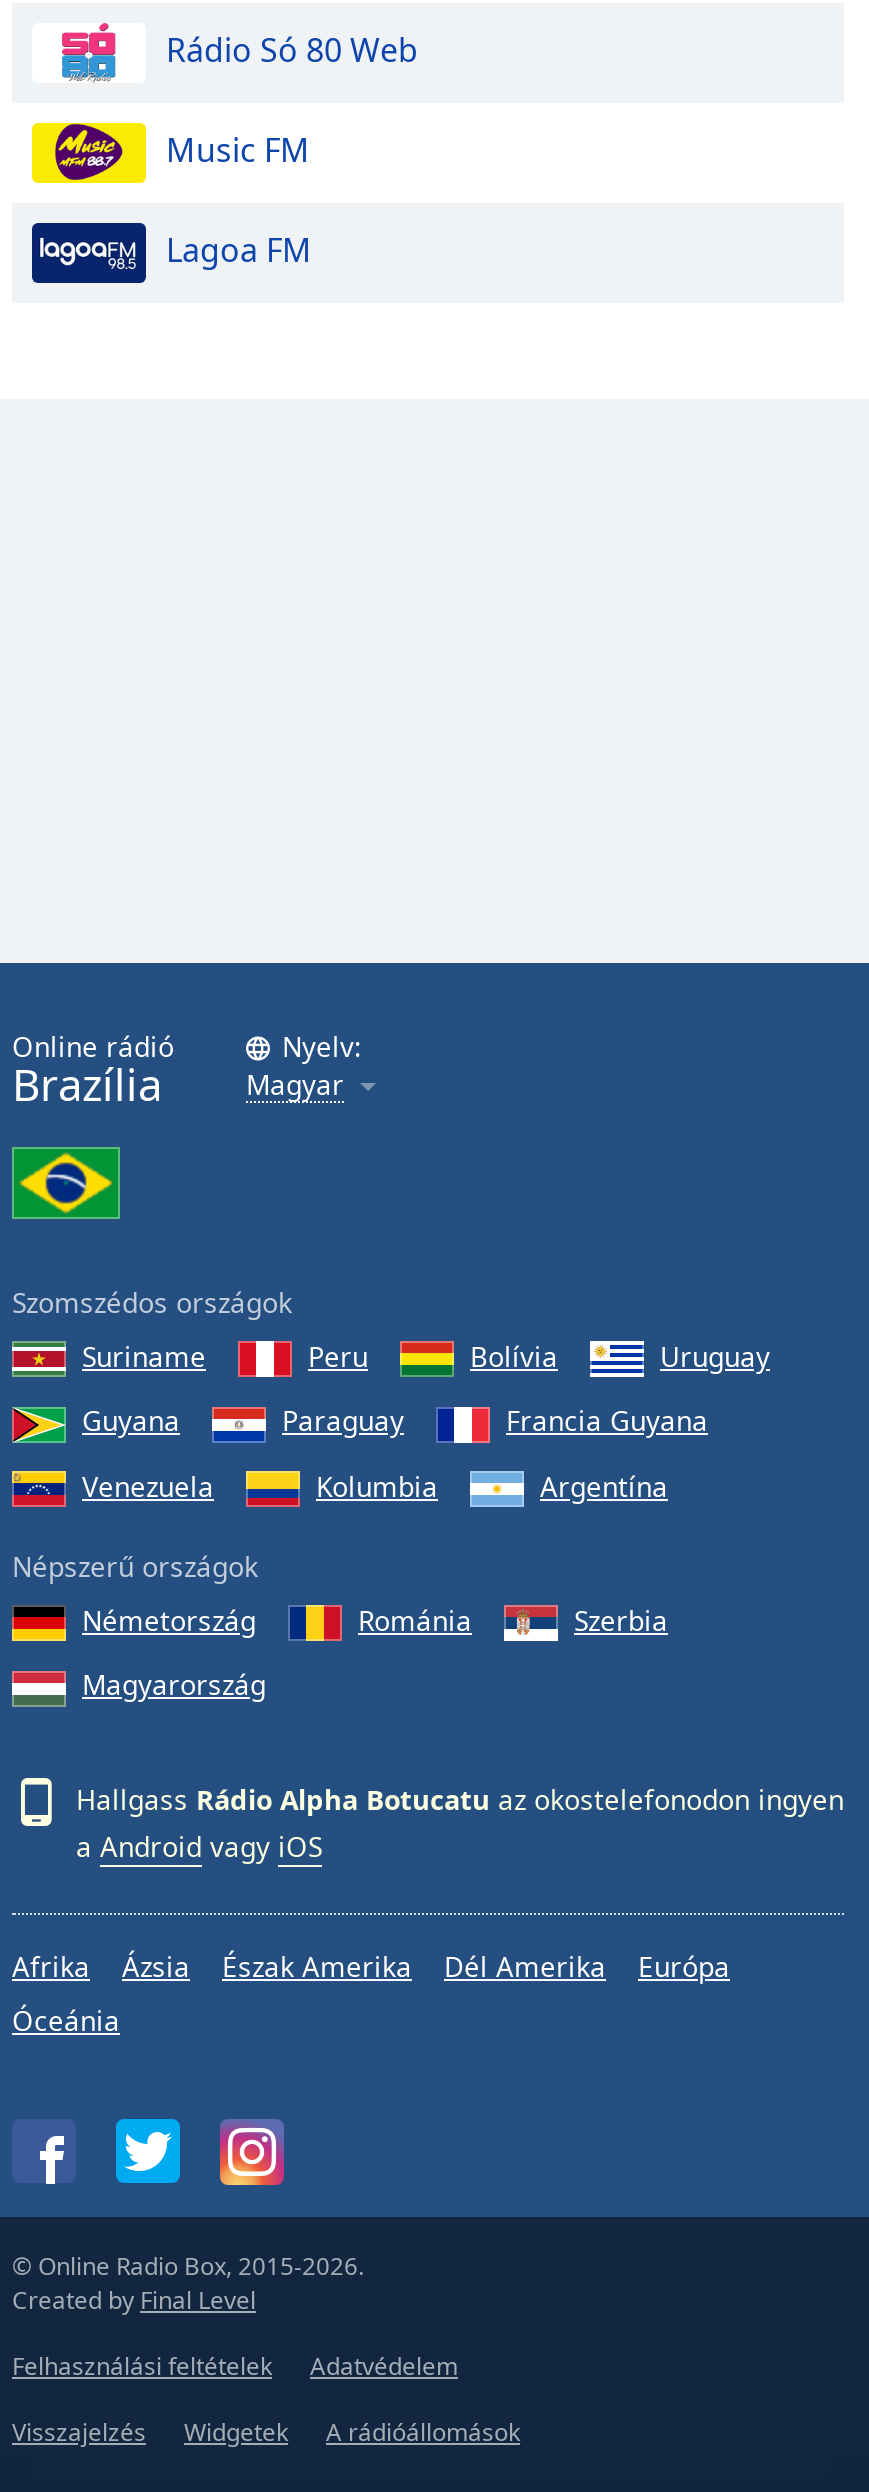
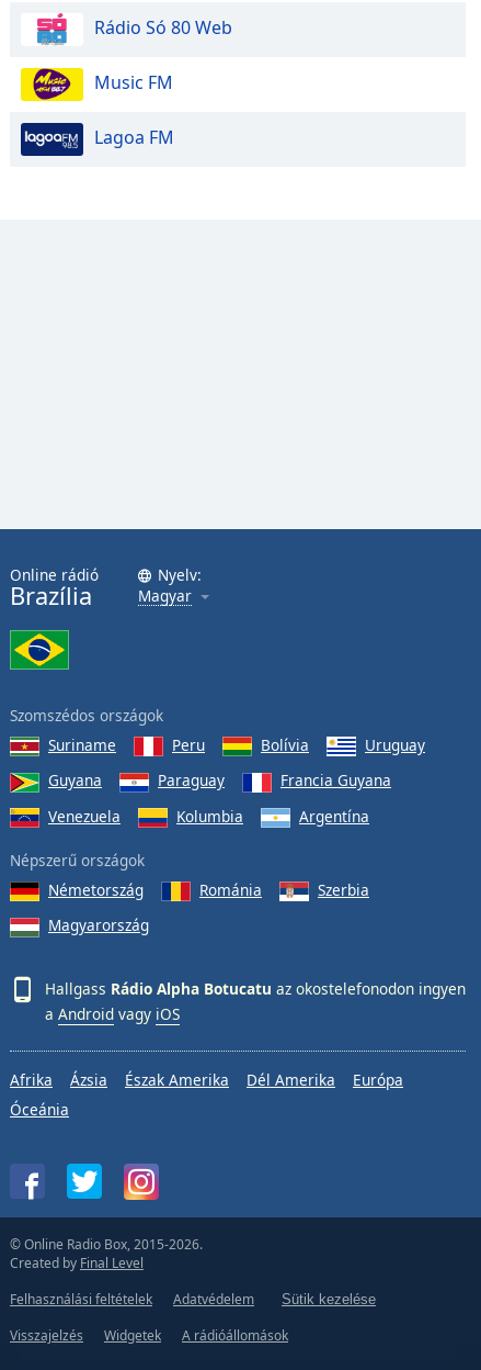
none -> [282,1291,376,1307] Sütik kezelése

